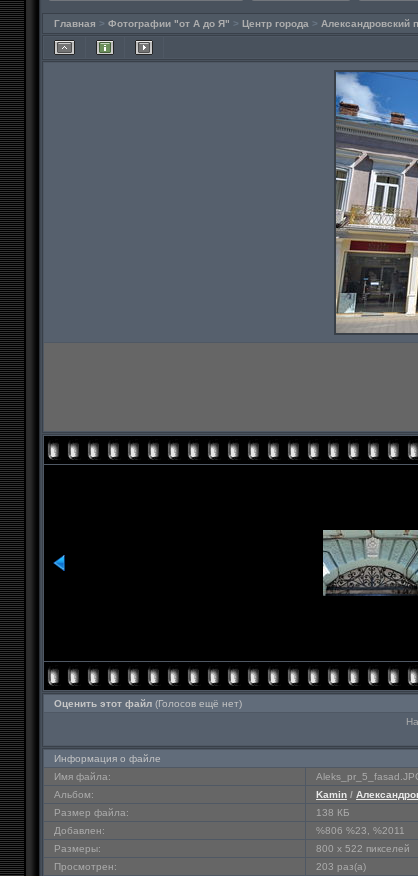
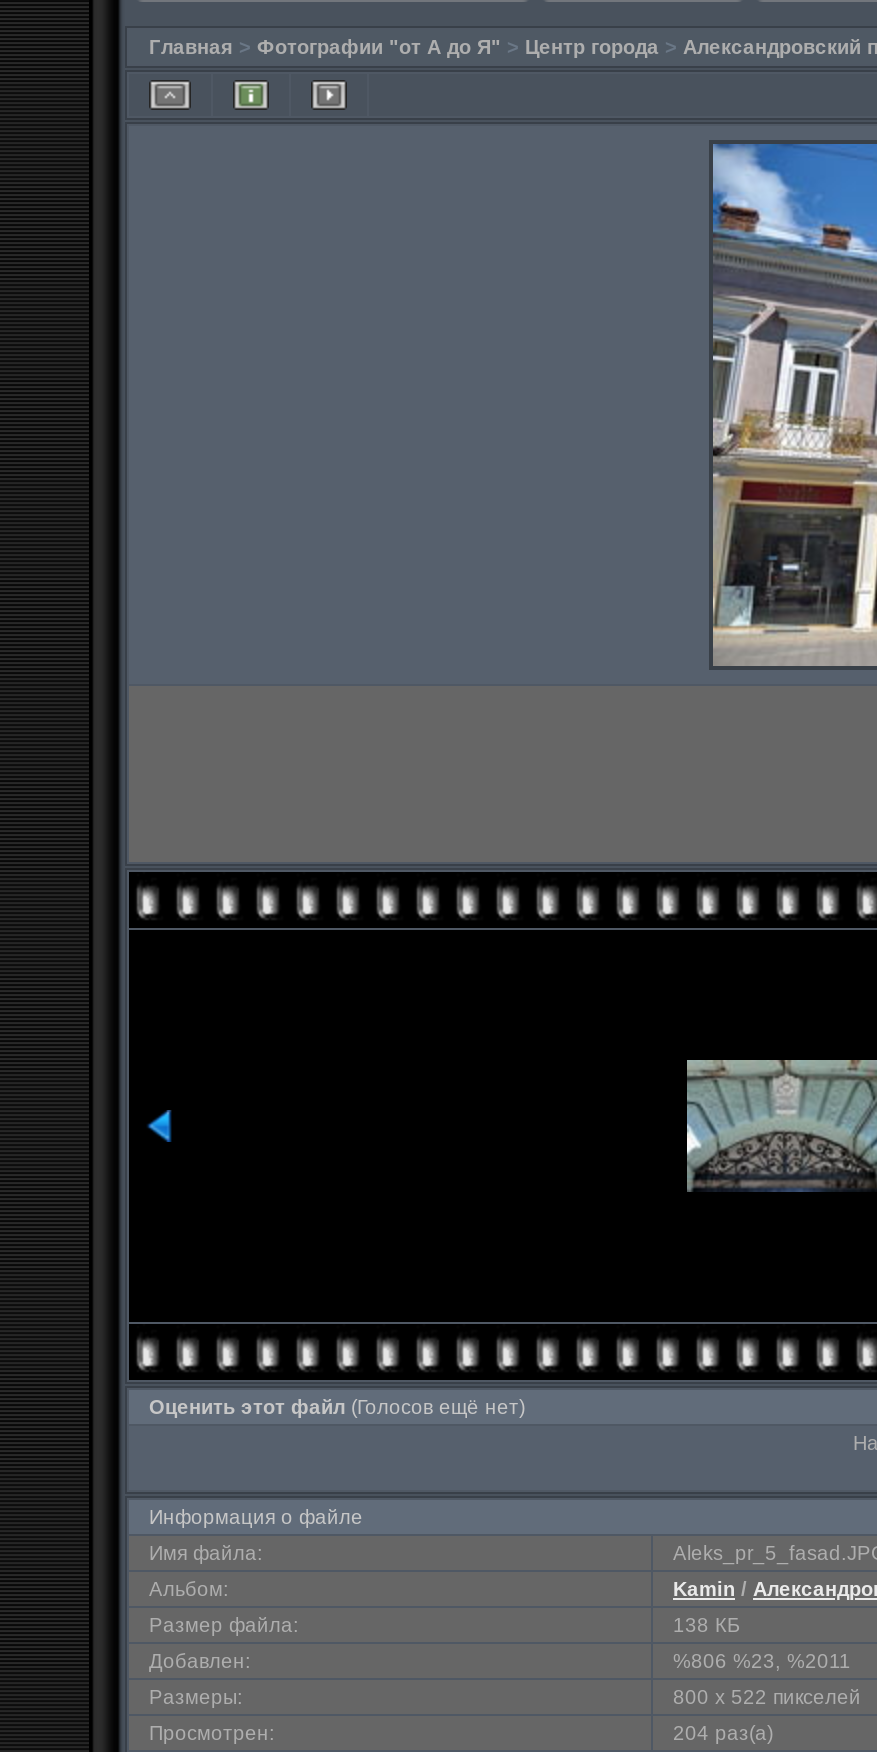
[316,861,366,872] 203 раз(а) -> [673,1722,773,1744] 204 раз(а)

